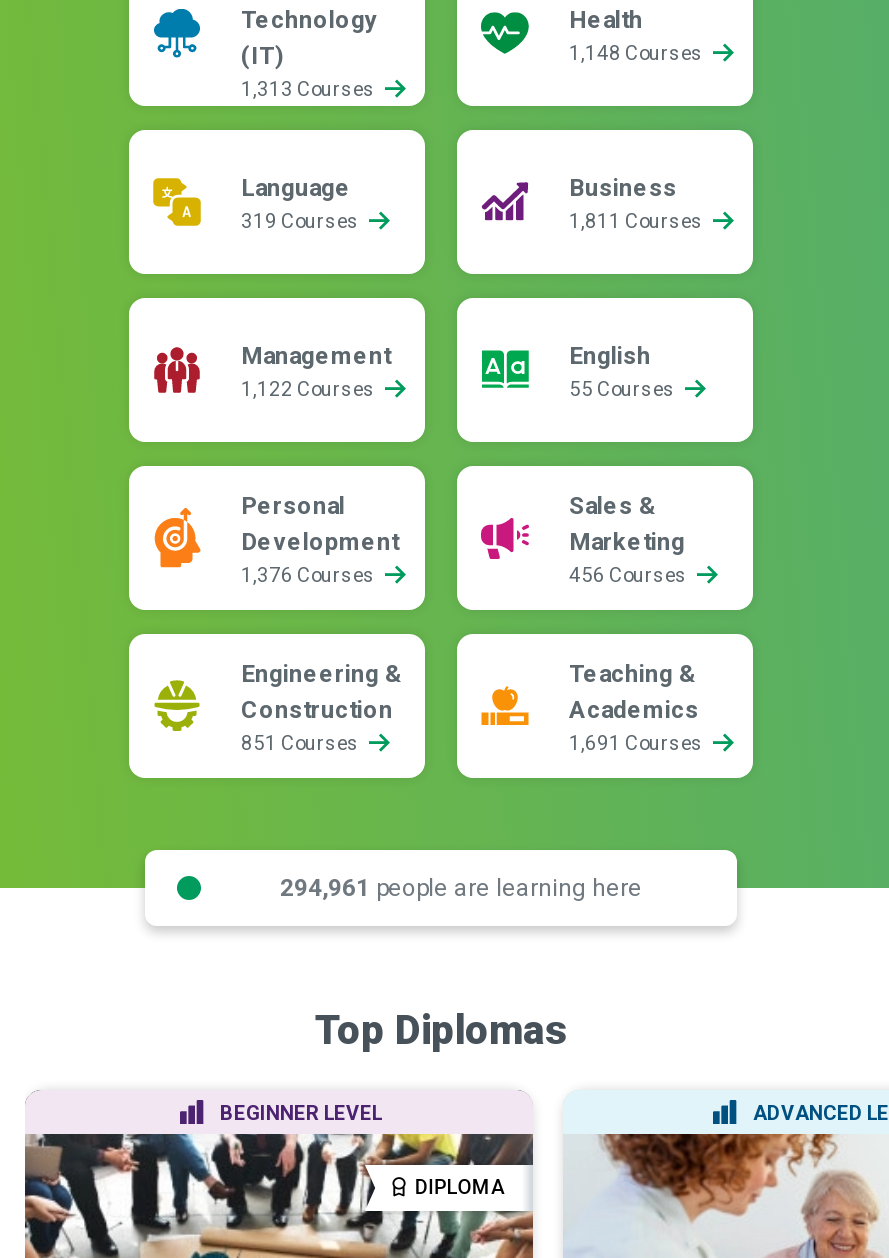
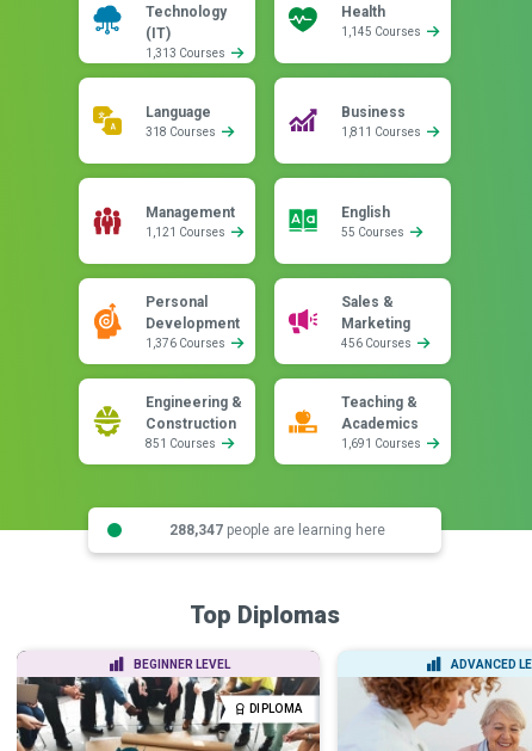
[569,42,707,64] 1,148 Courses -> [341,25,423,38] 1,145 Courses
[241,210,363,232] 319 Courses -> [146,125,218,138] 318 Courses
[241,378,379,400] 1,122 Courses -> [146,226,228,239] 1,121 Courses
[280,873,642,901] 294,961 people are learning here -> [169,521,385,538] 288,347 people are learning here

